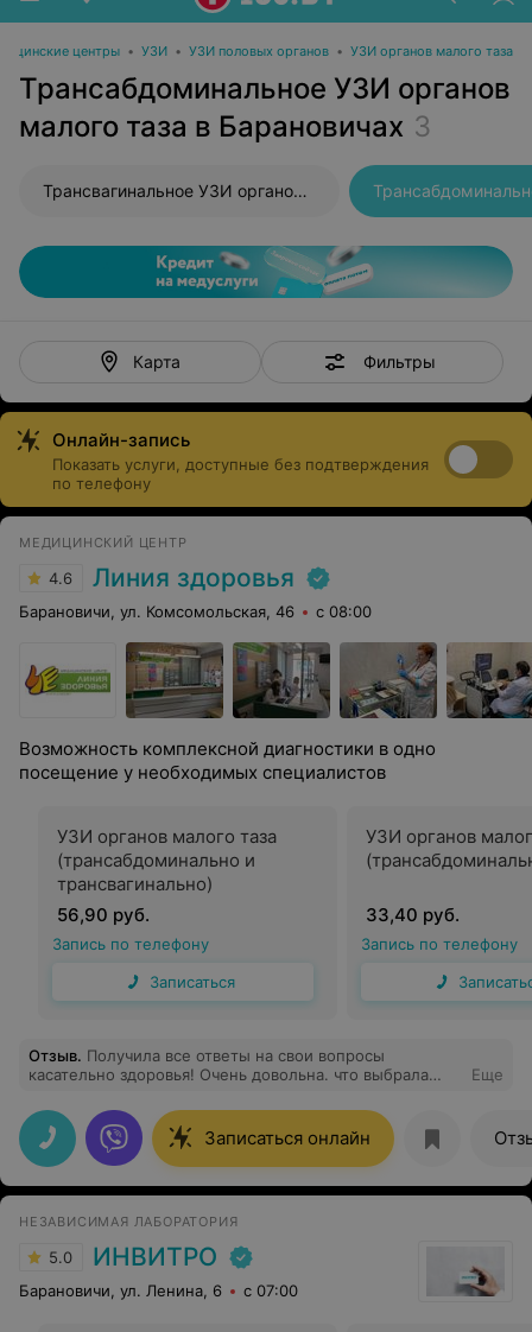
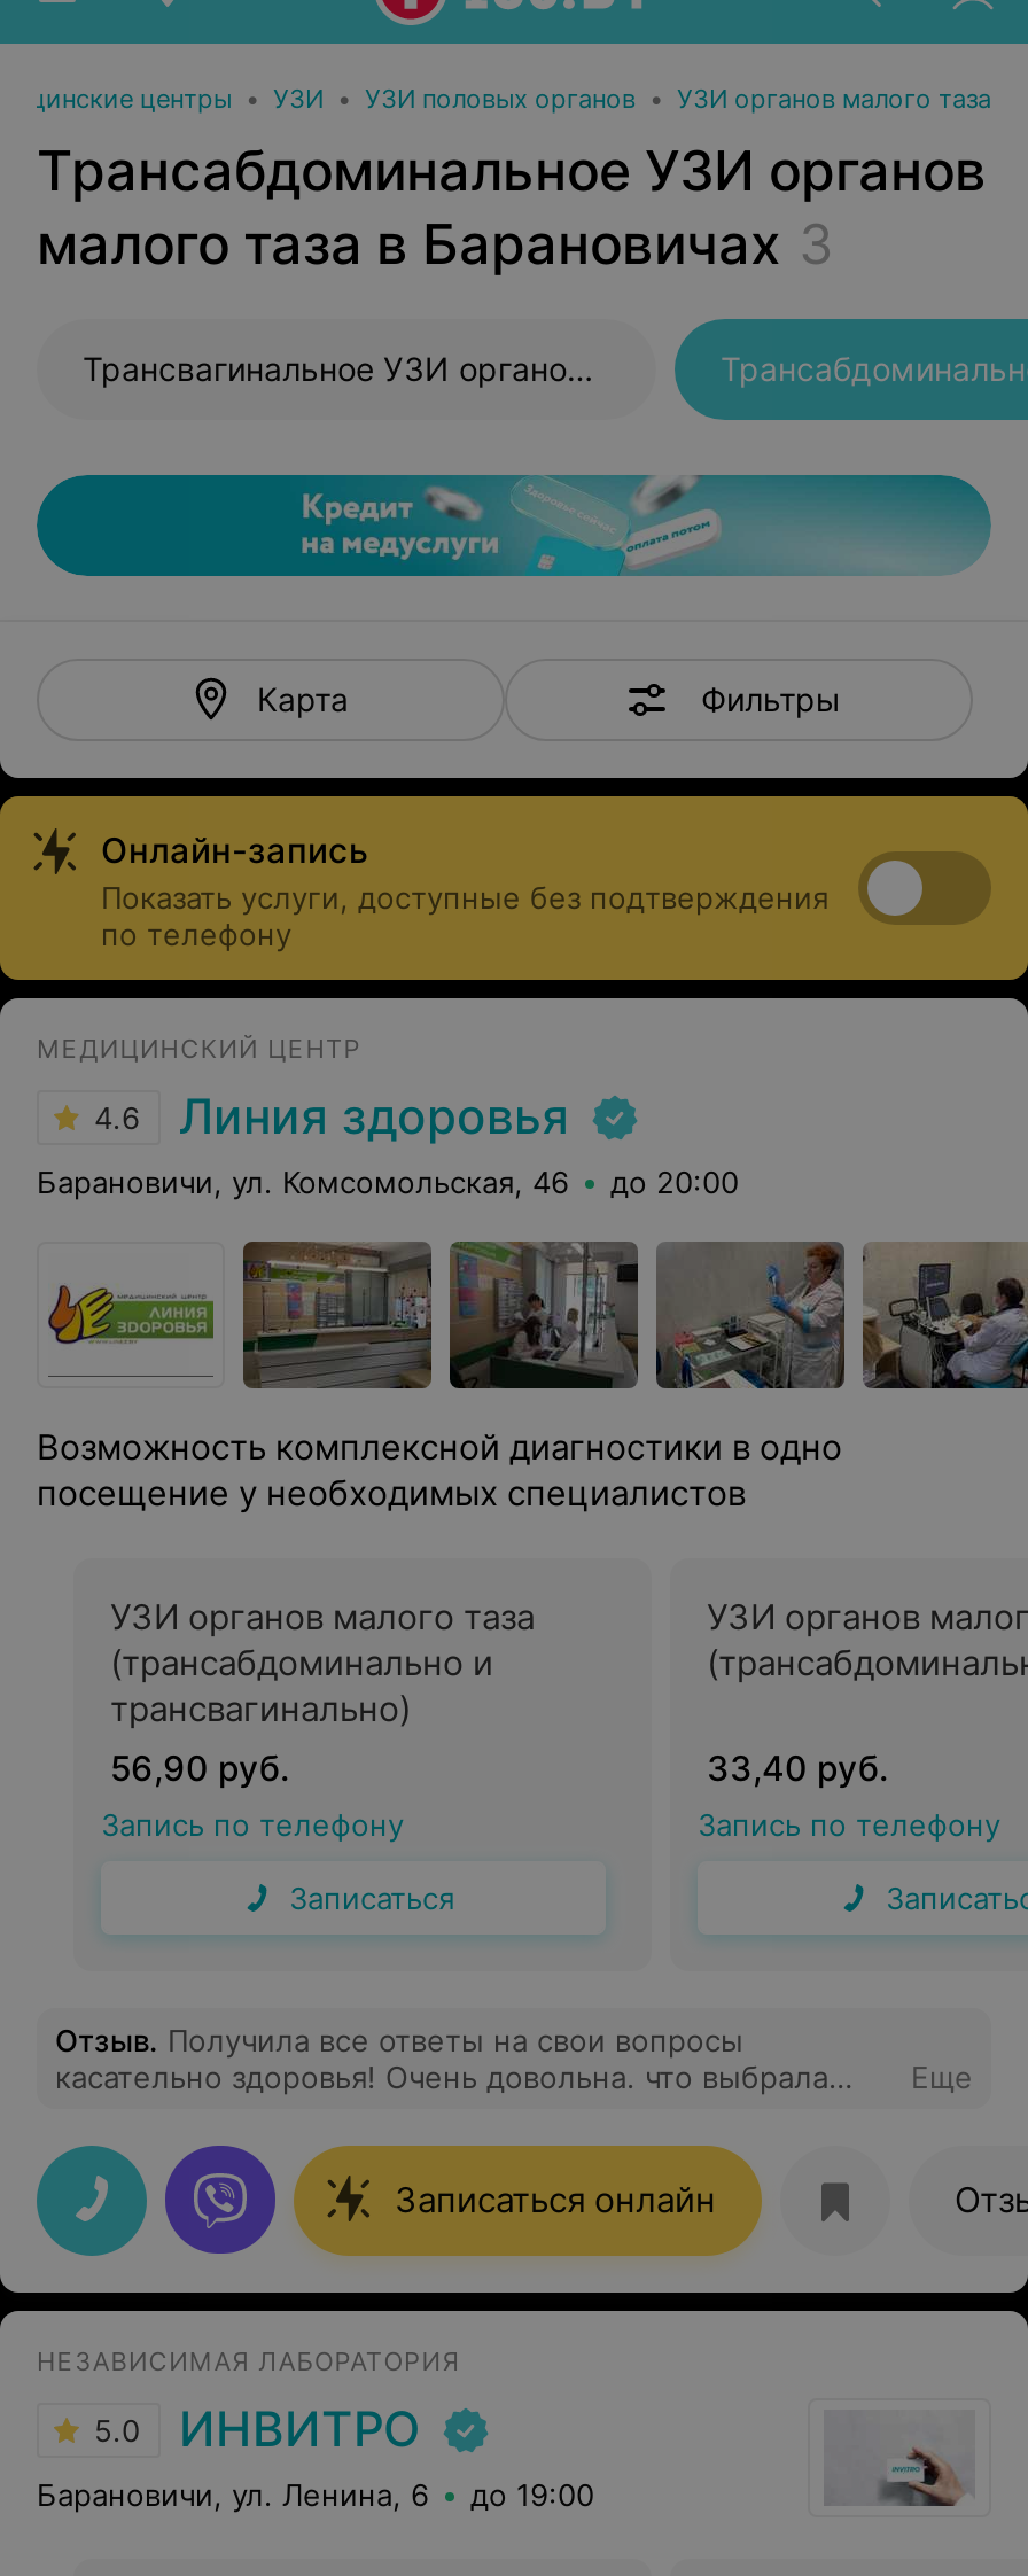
[19,602,372,621] Барановичи, ул. Комсомольская, 46 с 08:00 -> [37,1164,739,1200] Барановичи, ул. Комсомольская, 46 до 20:00
[19,1281,298,1300] Барановичи, ул. Ленина, 6 с 07:00 -> [37,2476,594,2513] Барановичи, ул. Ленина, 6 до 19:00

